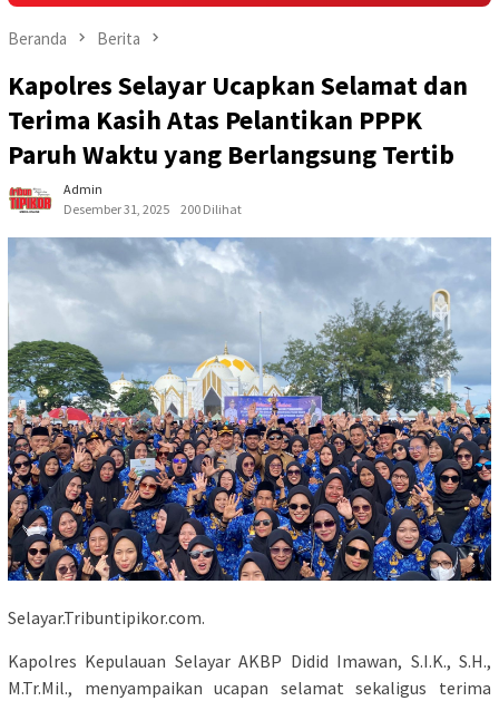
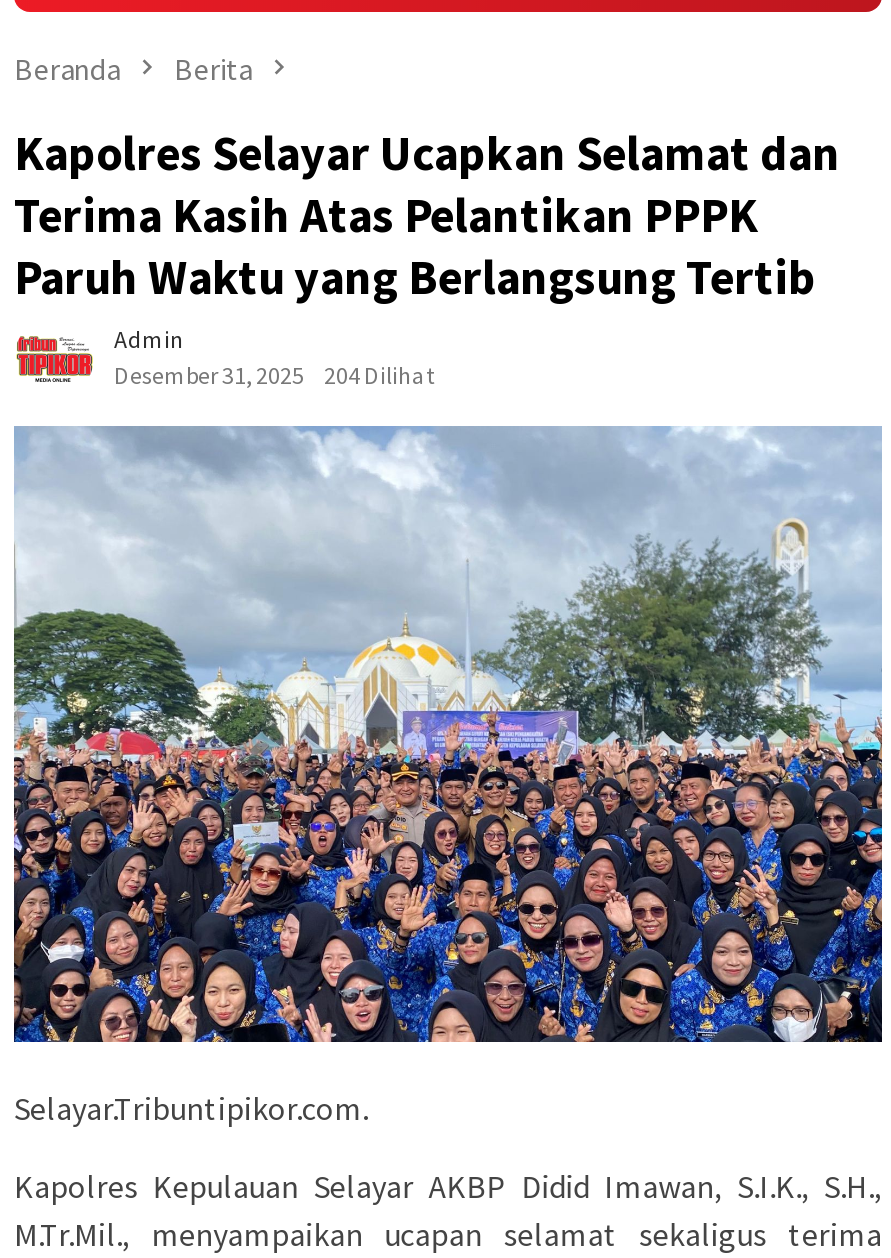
[63,201,242,218] Desember 31, 2025 200 Dilihat -> [114,361,434,391] Desember 31, 2025 204 Dilihat

